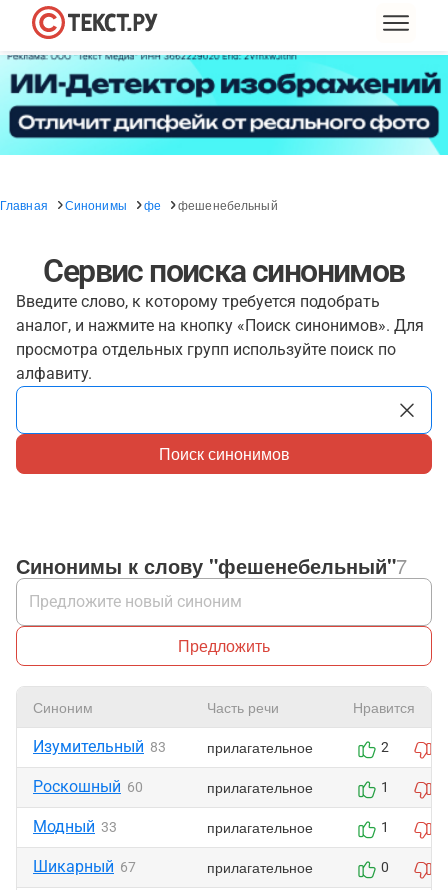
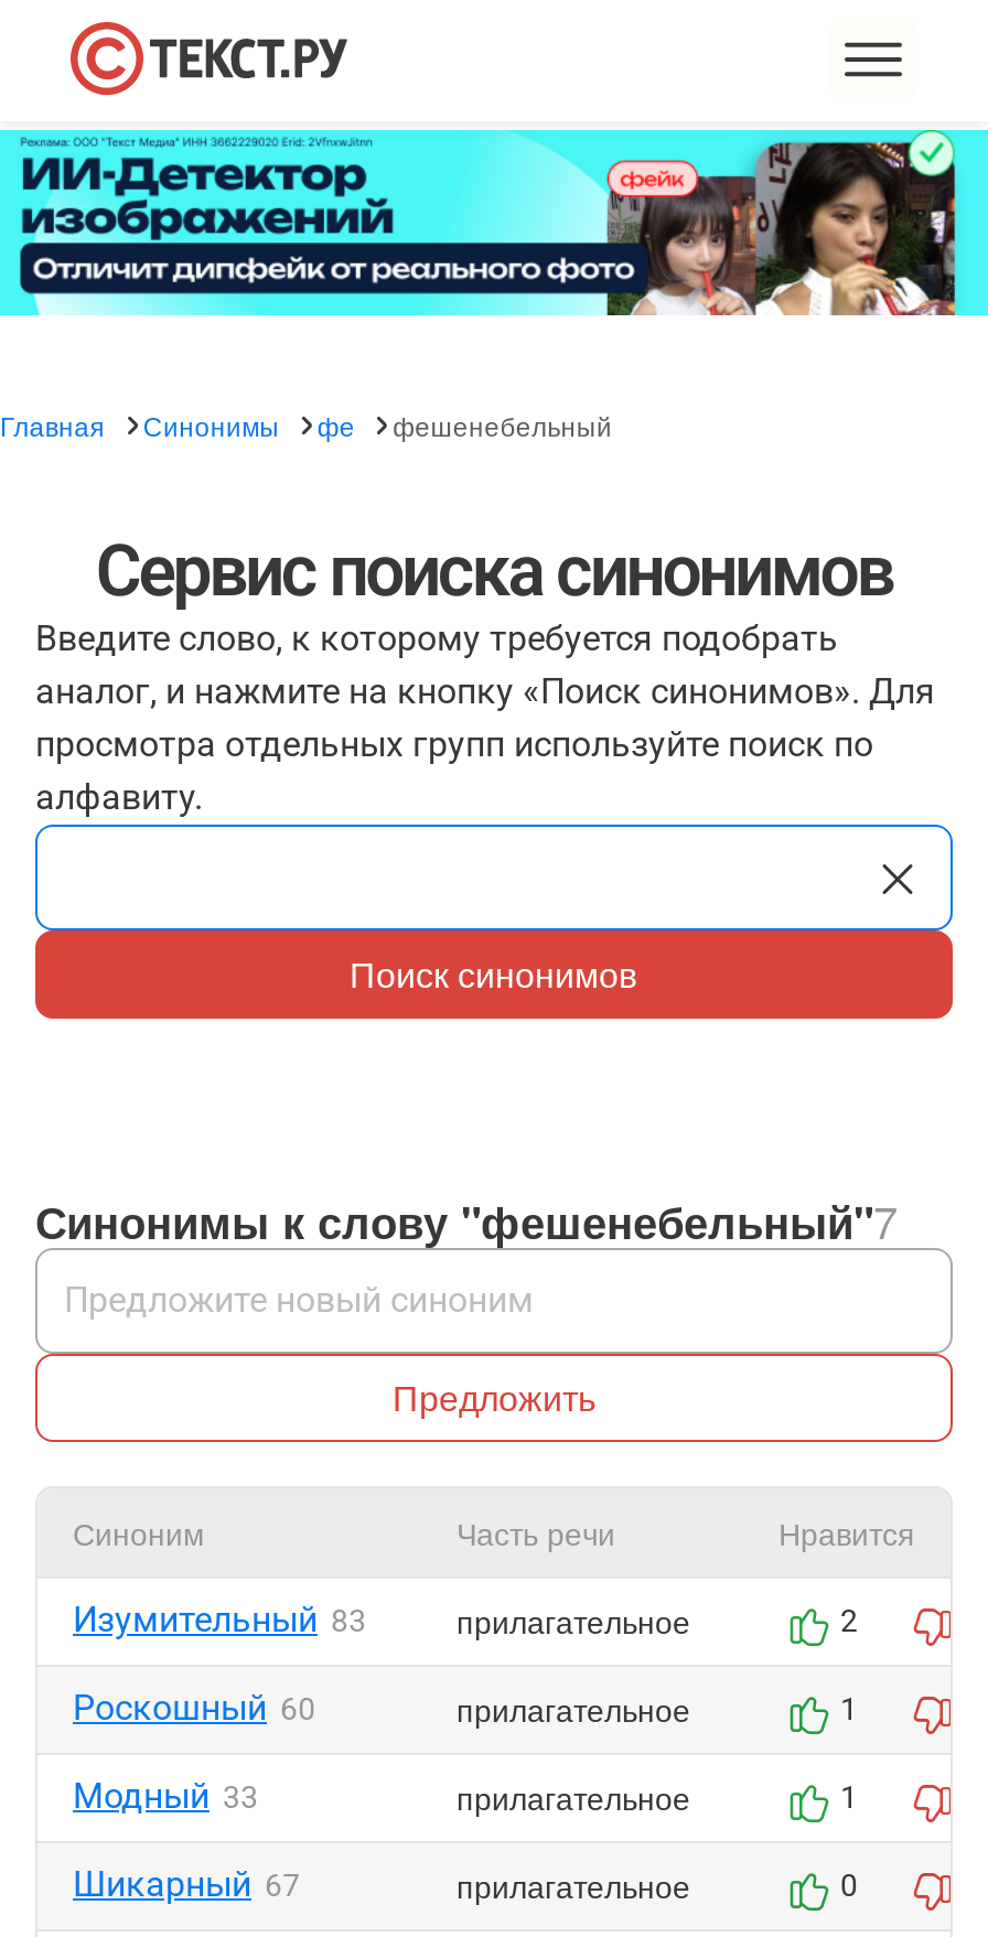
[3,54,442,156] [image] -> [7,130,968,318] [image]

